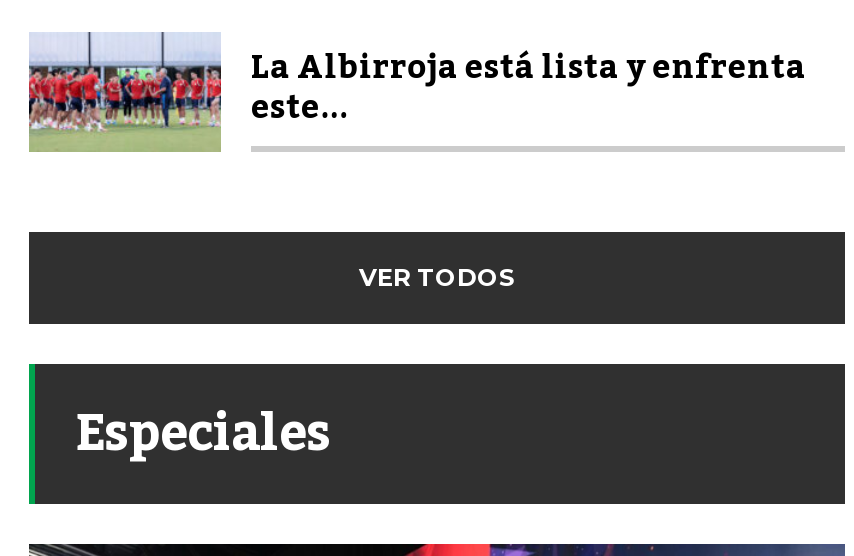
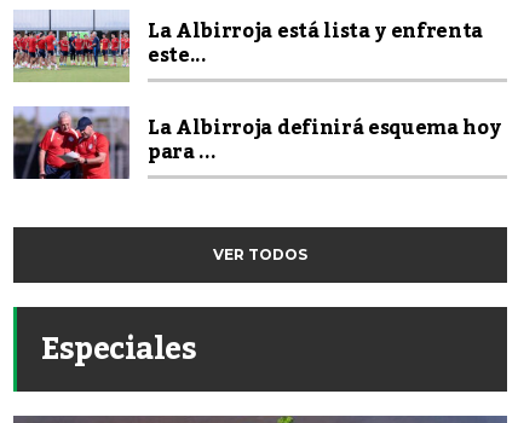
none -> [12,106,500,180] [image] | La Albirroja definirá esquema hoy | para ...

